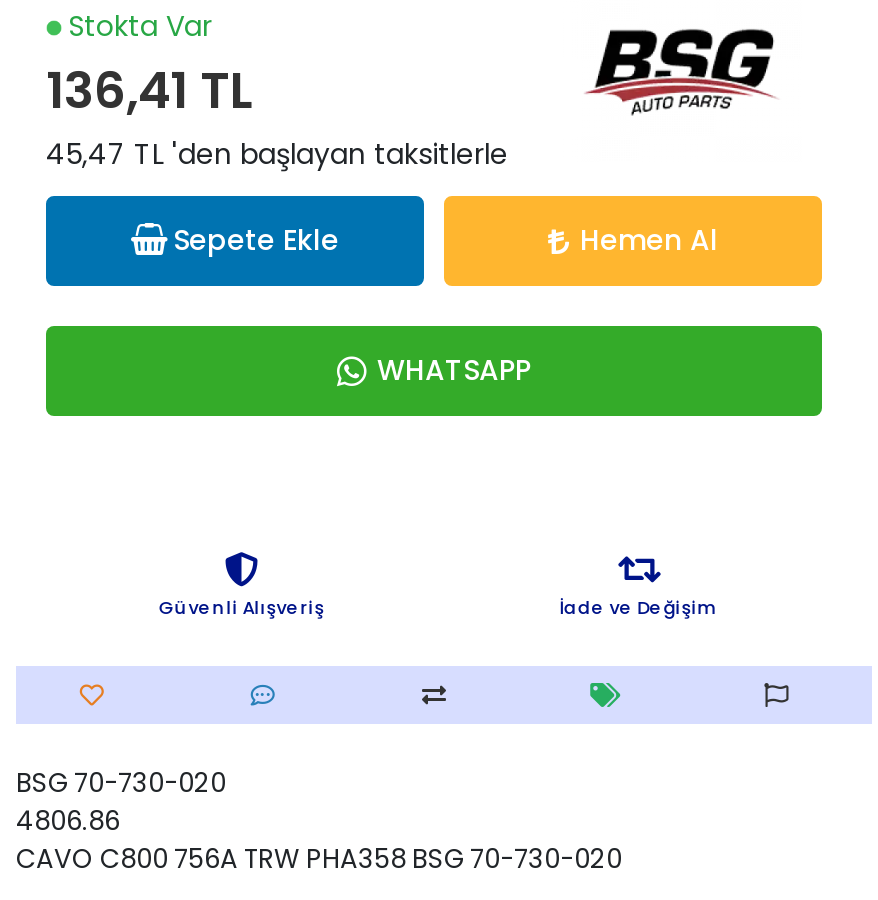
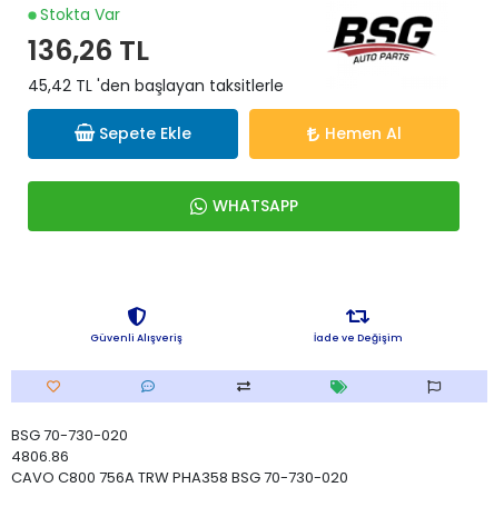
[46,56,254,126] 136,41 TL -> [28,31,149,70] 136,26 TL
[46,134,508,174] 45,47 TL 'den başlayan taksitlerle -> [28,74,284,97] 45,42 TL 'den başlayan taksitlerle

